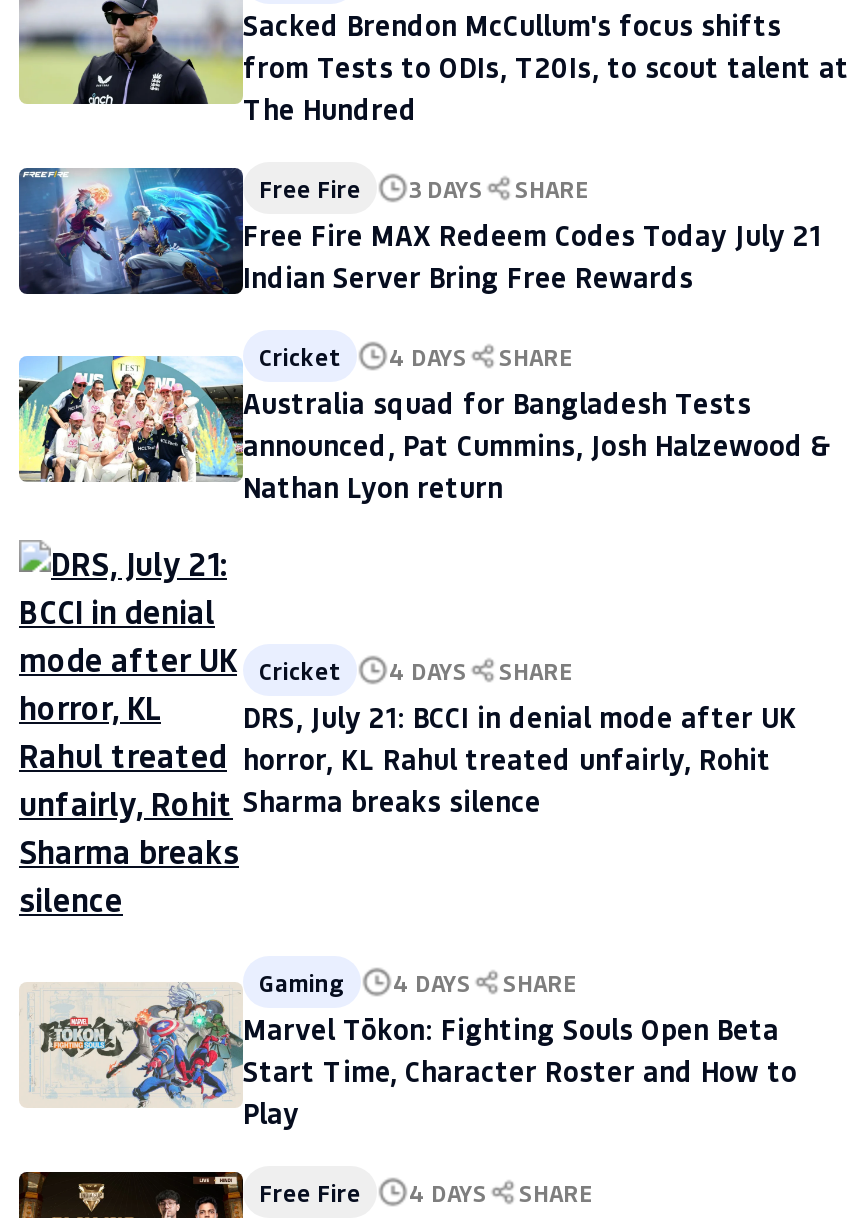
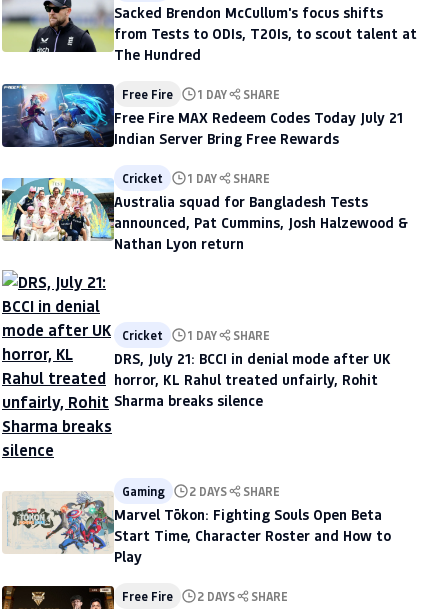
[259,173,589,205] Free Fire 3 DAYS SHARE -> [122,86,280,102] Free Fire 1 DAY SHARE
[259,341,573,373] Cricket 4 DAYS SHARE -> [122,170,270,186] Cricket 1 DAY SHARE
[259,654,573,686] Cricket 4 DAYS SHARE -> [122,327,270,343] Cricket 1 DAY SHARE
[259,967,577,999] Gaming 4 DAYS SHARE -> [122,483,280,499] Gaming 2 DAYS SHARE
[259,1177,593,1209] Free Fire 4 DAYS SHARE -> [122,588,288,604] Free Fire 2 DAYS SHARE

